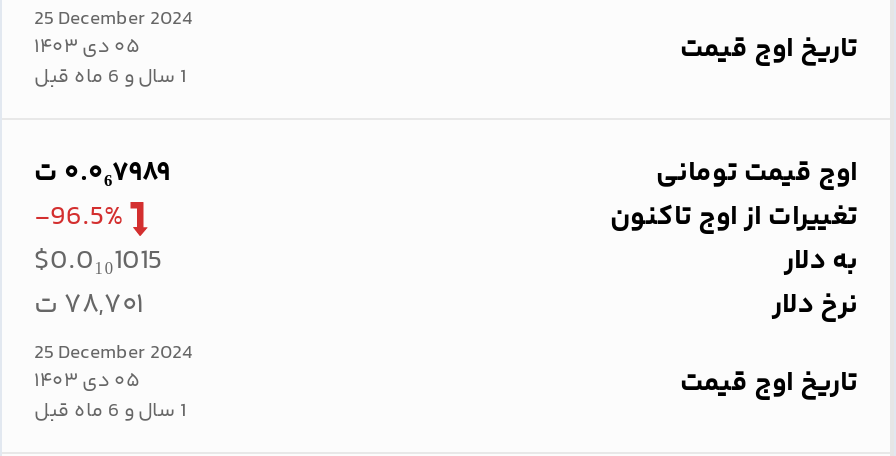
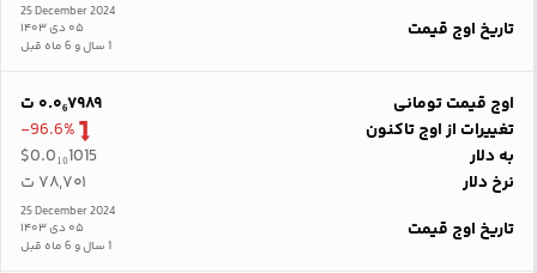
[34,196,124,240] -96.5% -> [20,117,76,144] -96.6%

